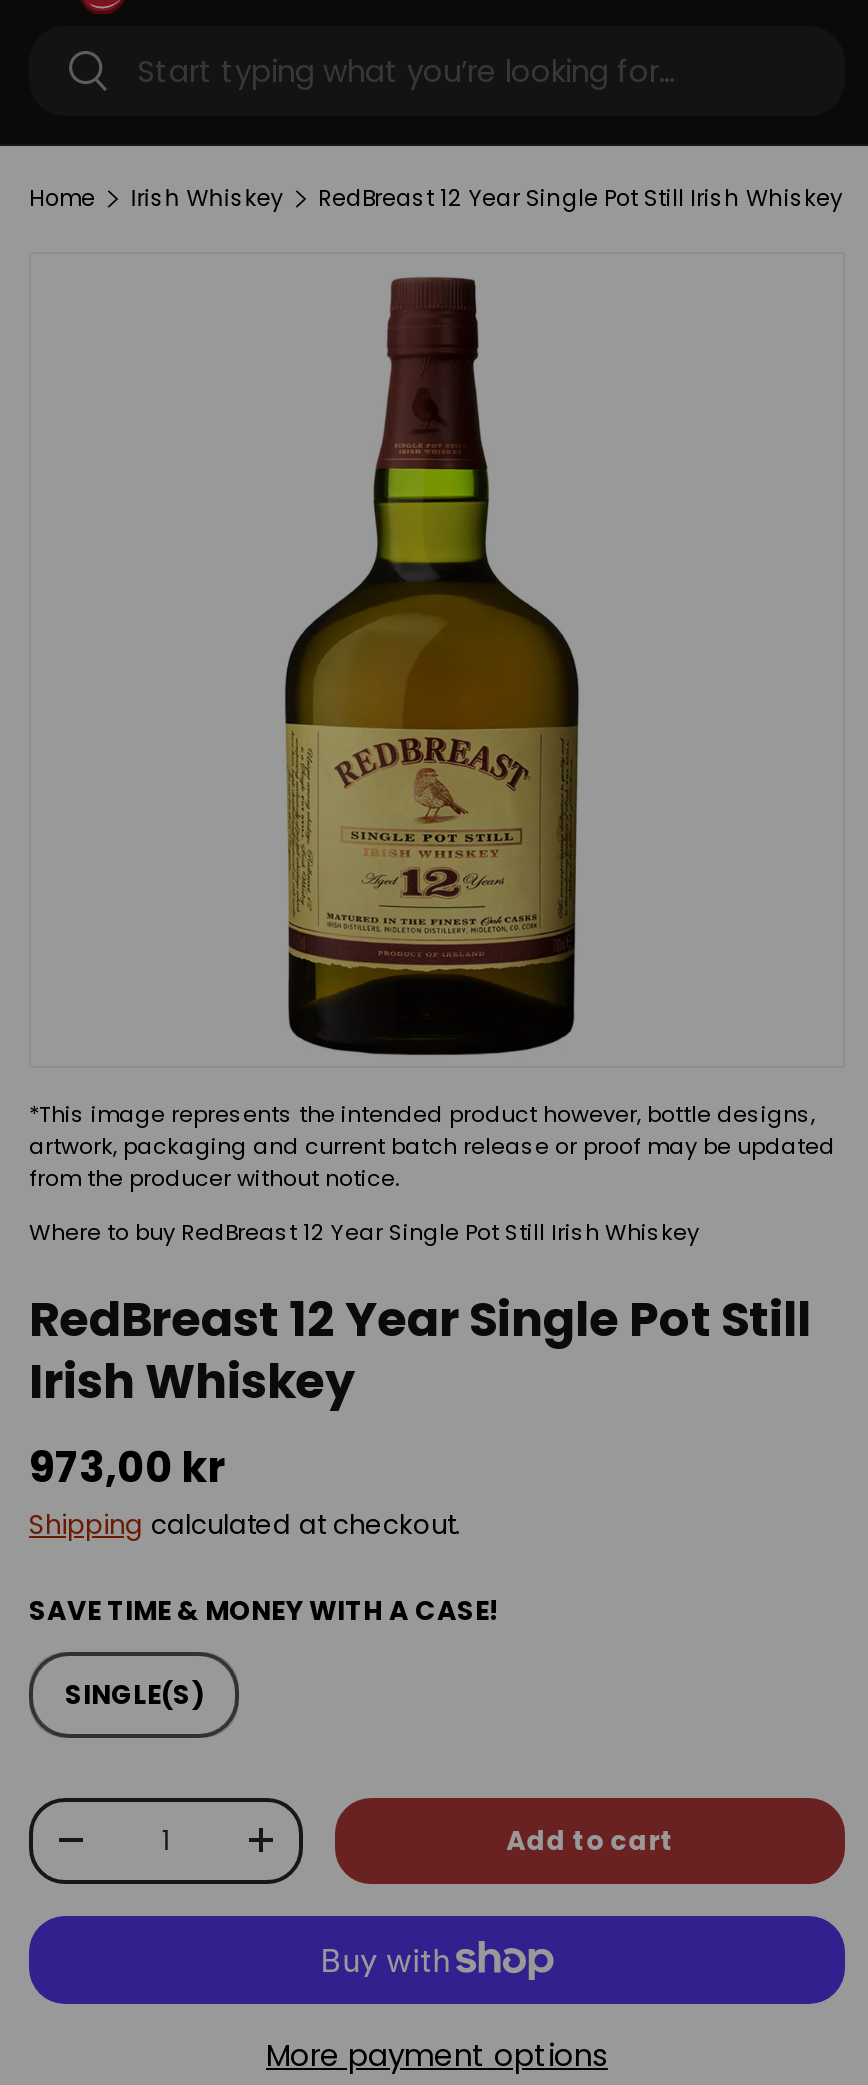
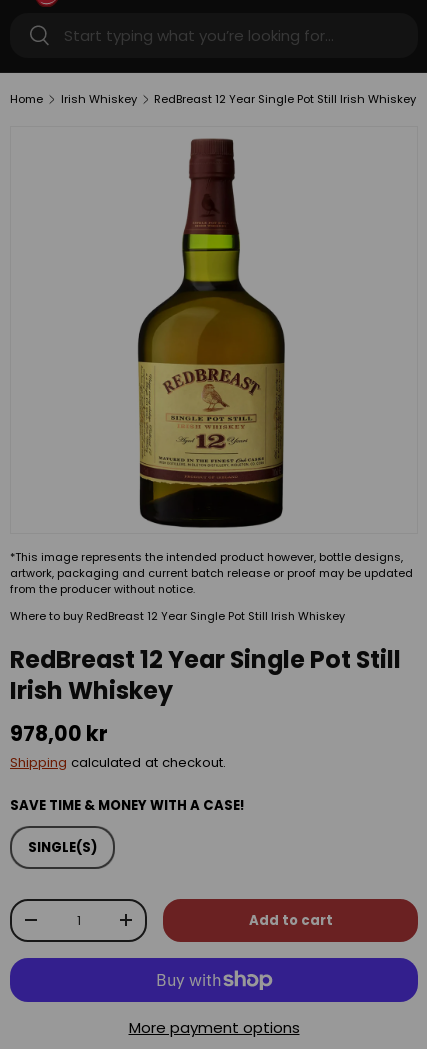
[29,1438,225,1496] 973,00 kr -> [10,719,108,748] 978,00 kr

